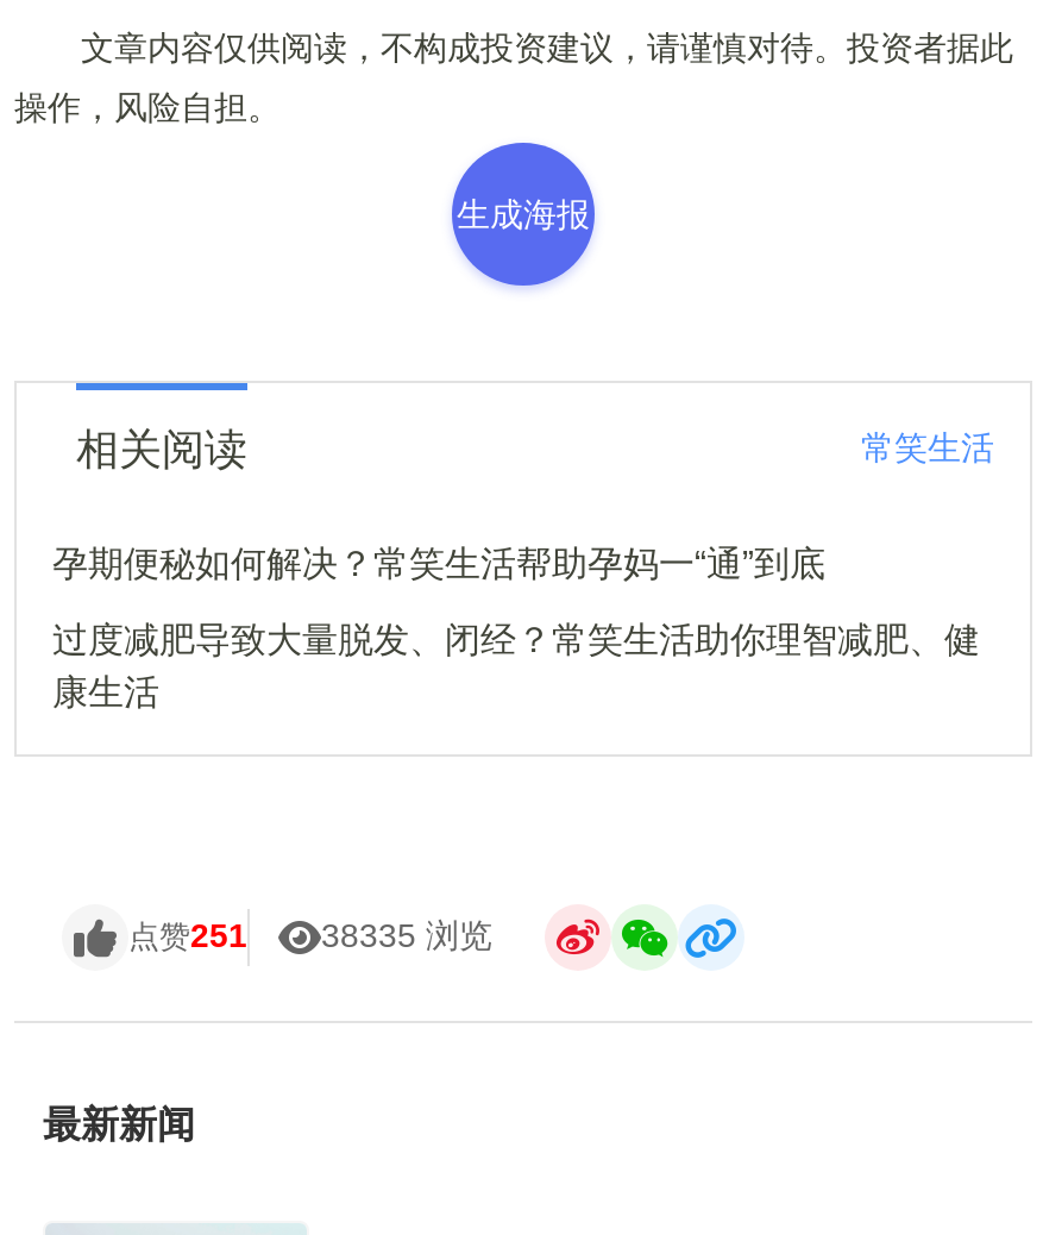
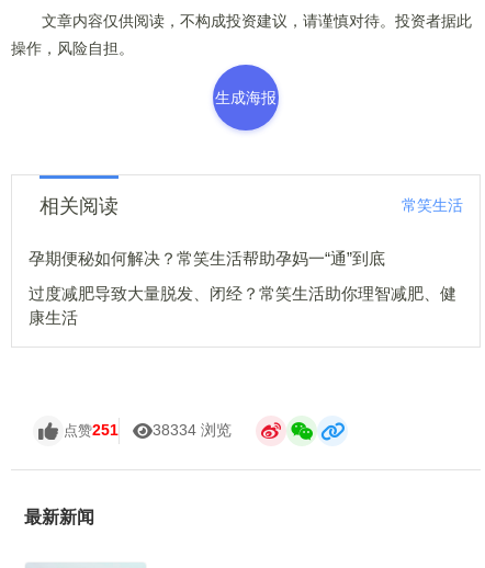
[128,916,492,954] 点赞251 38335 浏览 -> [64,421,232,439] 点赞251 38334 浏览

